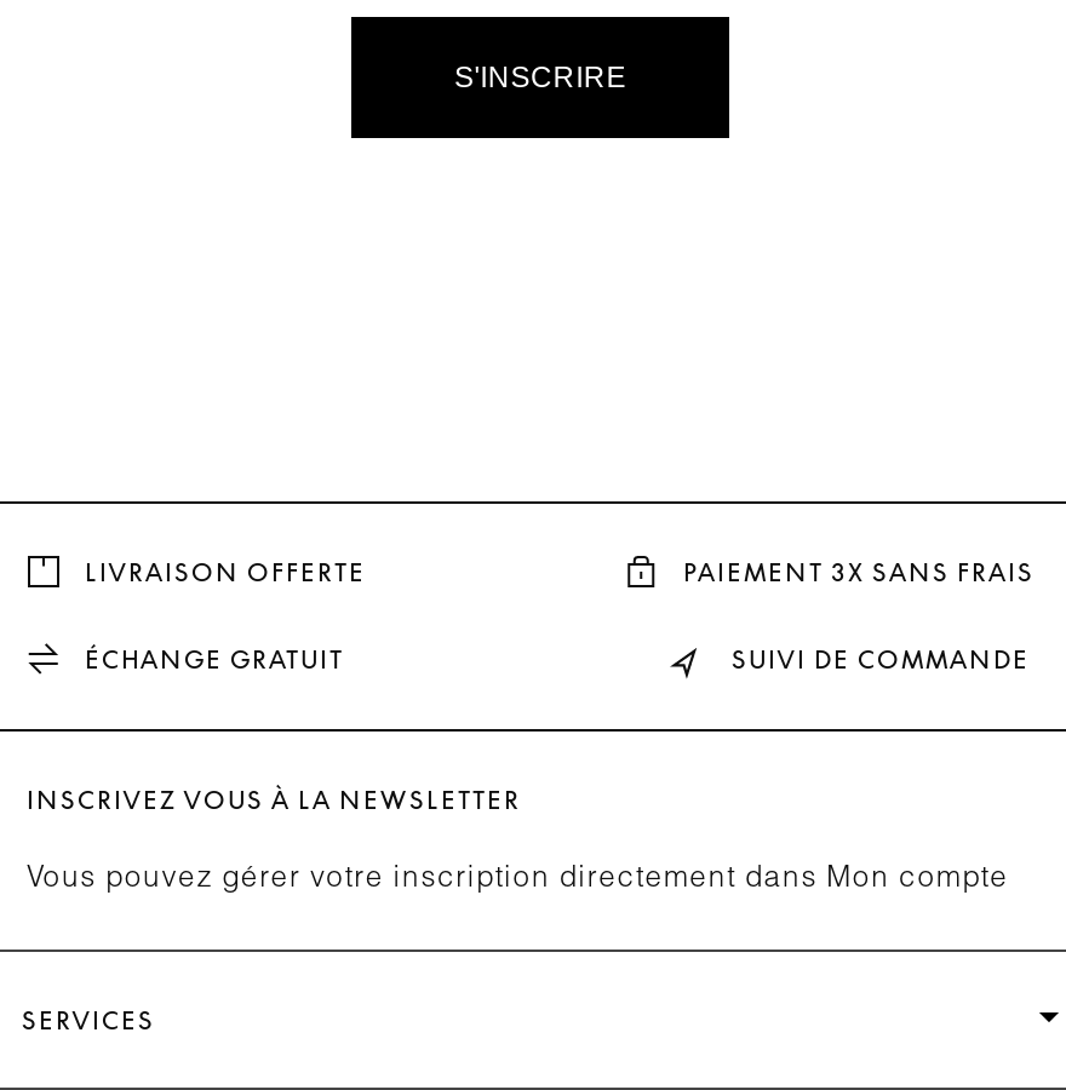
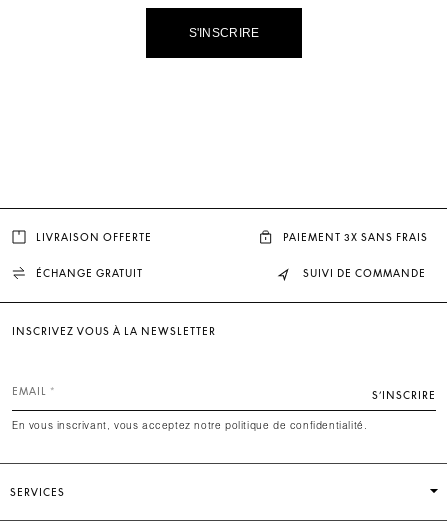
[27,864,1009,893] Vous pouvez gérer votre inscription directement dans Mon compte -> [12,385,436,432] EMAIL | S’INSCRIRE | En vous inscrivant, vous acceptez notre politique de confidentialité.

